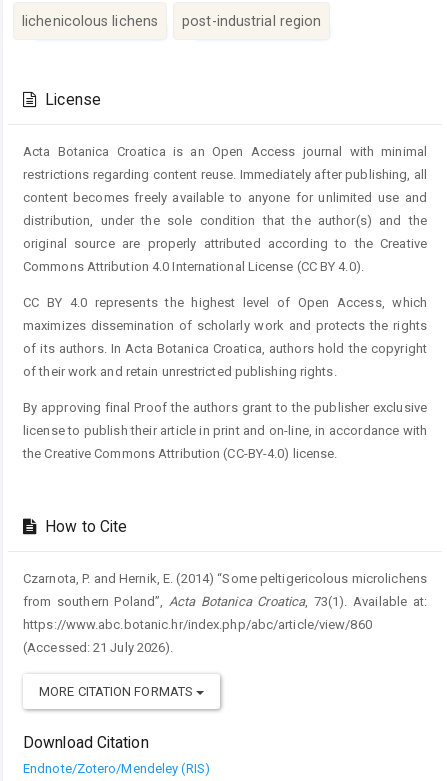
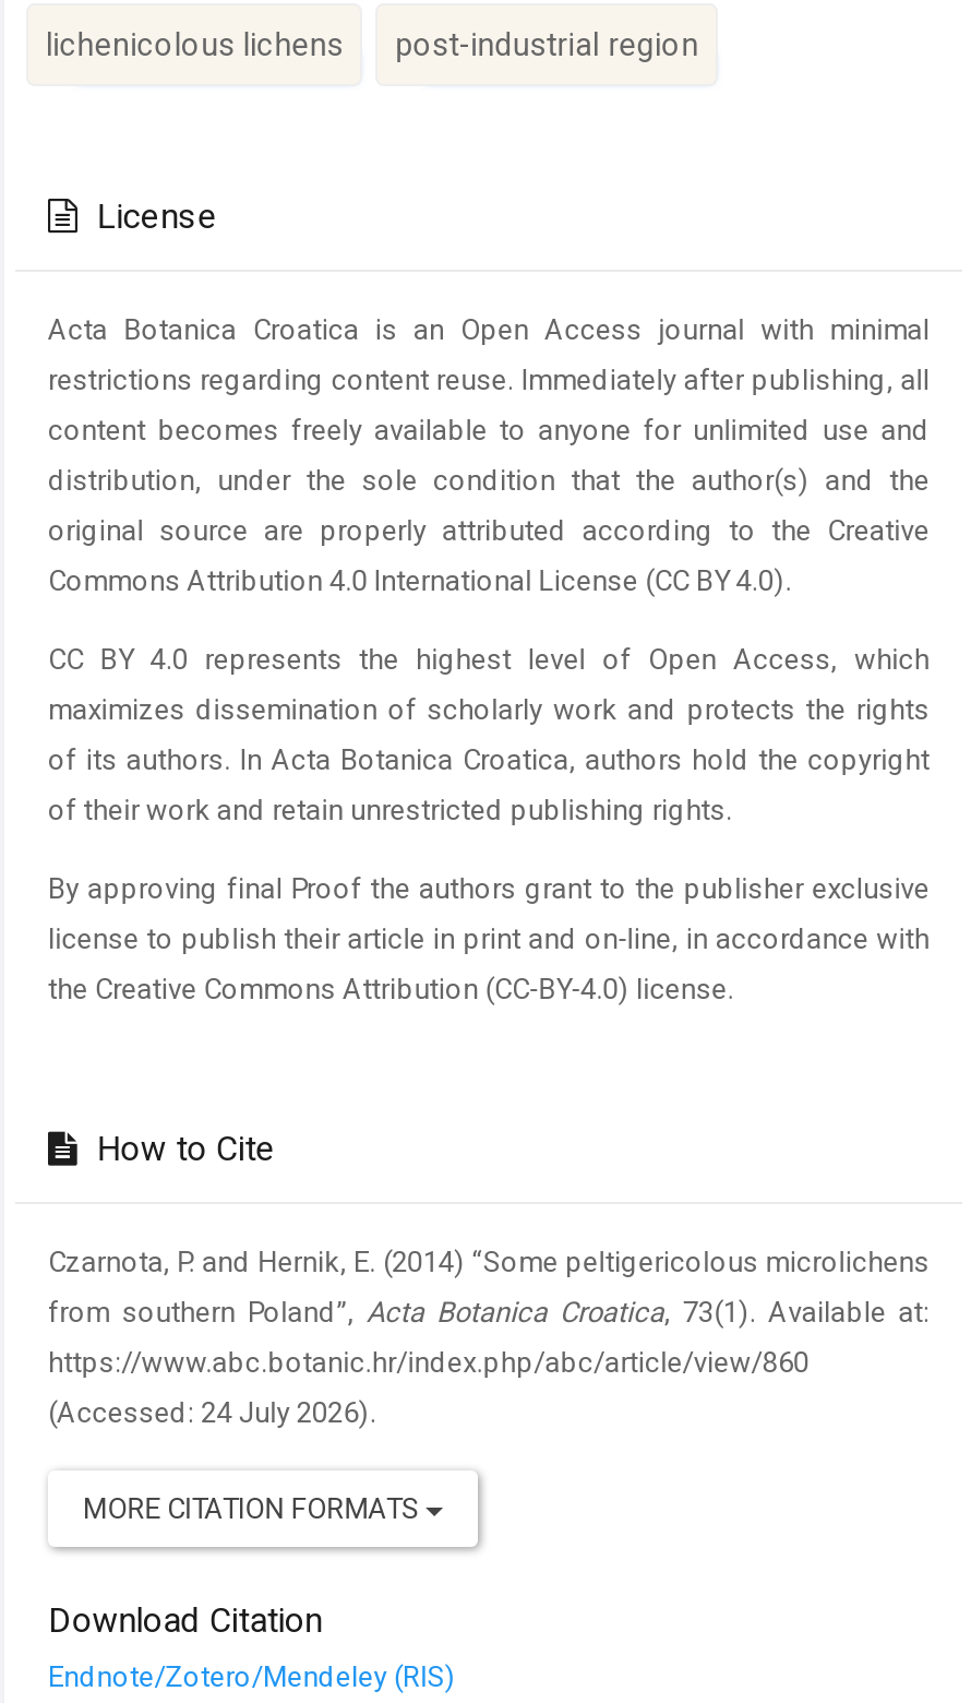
[23,640,173,655] (Accessed: 21 July 2026). -> [48,1396,376,1429] (Accessed: 24 July 2026).

